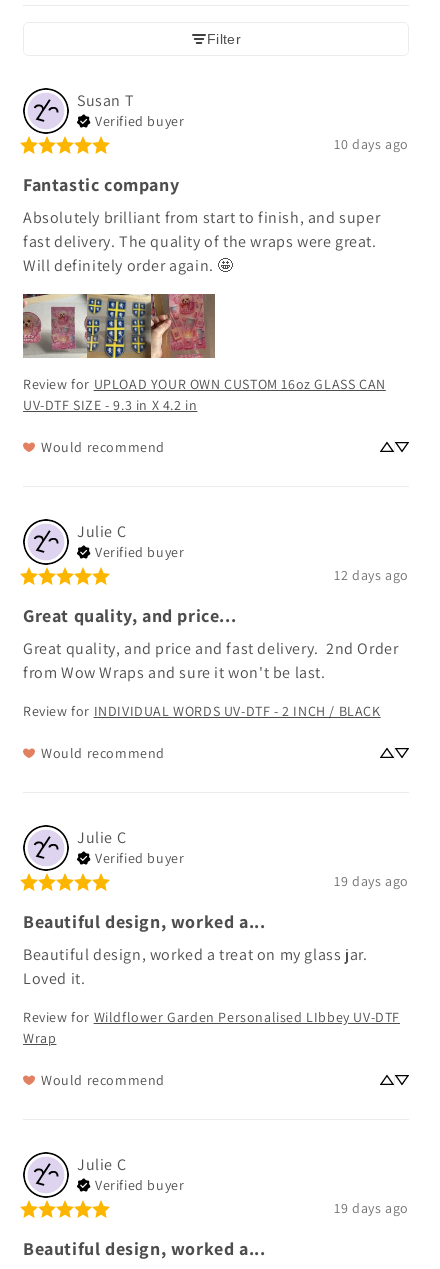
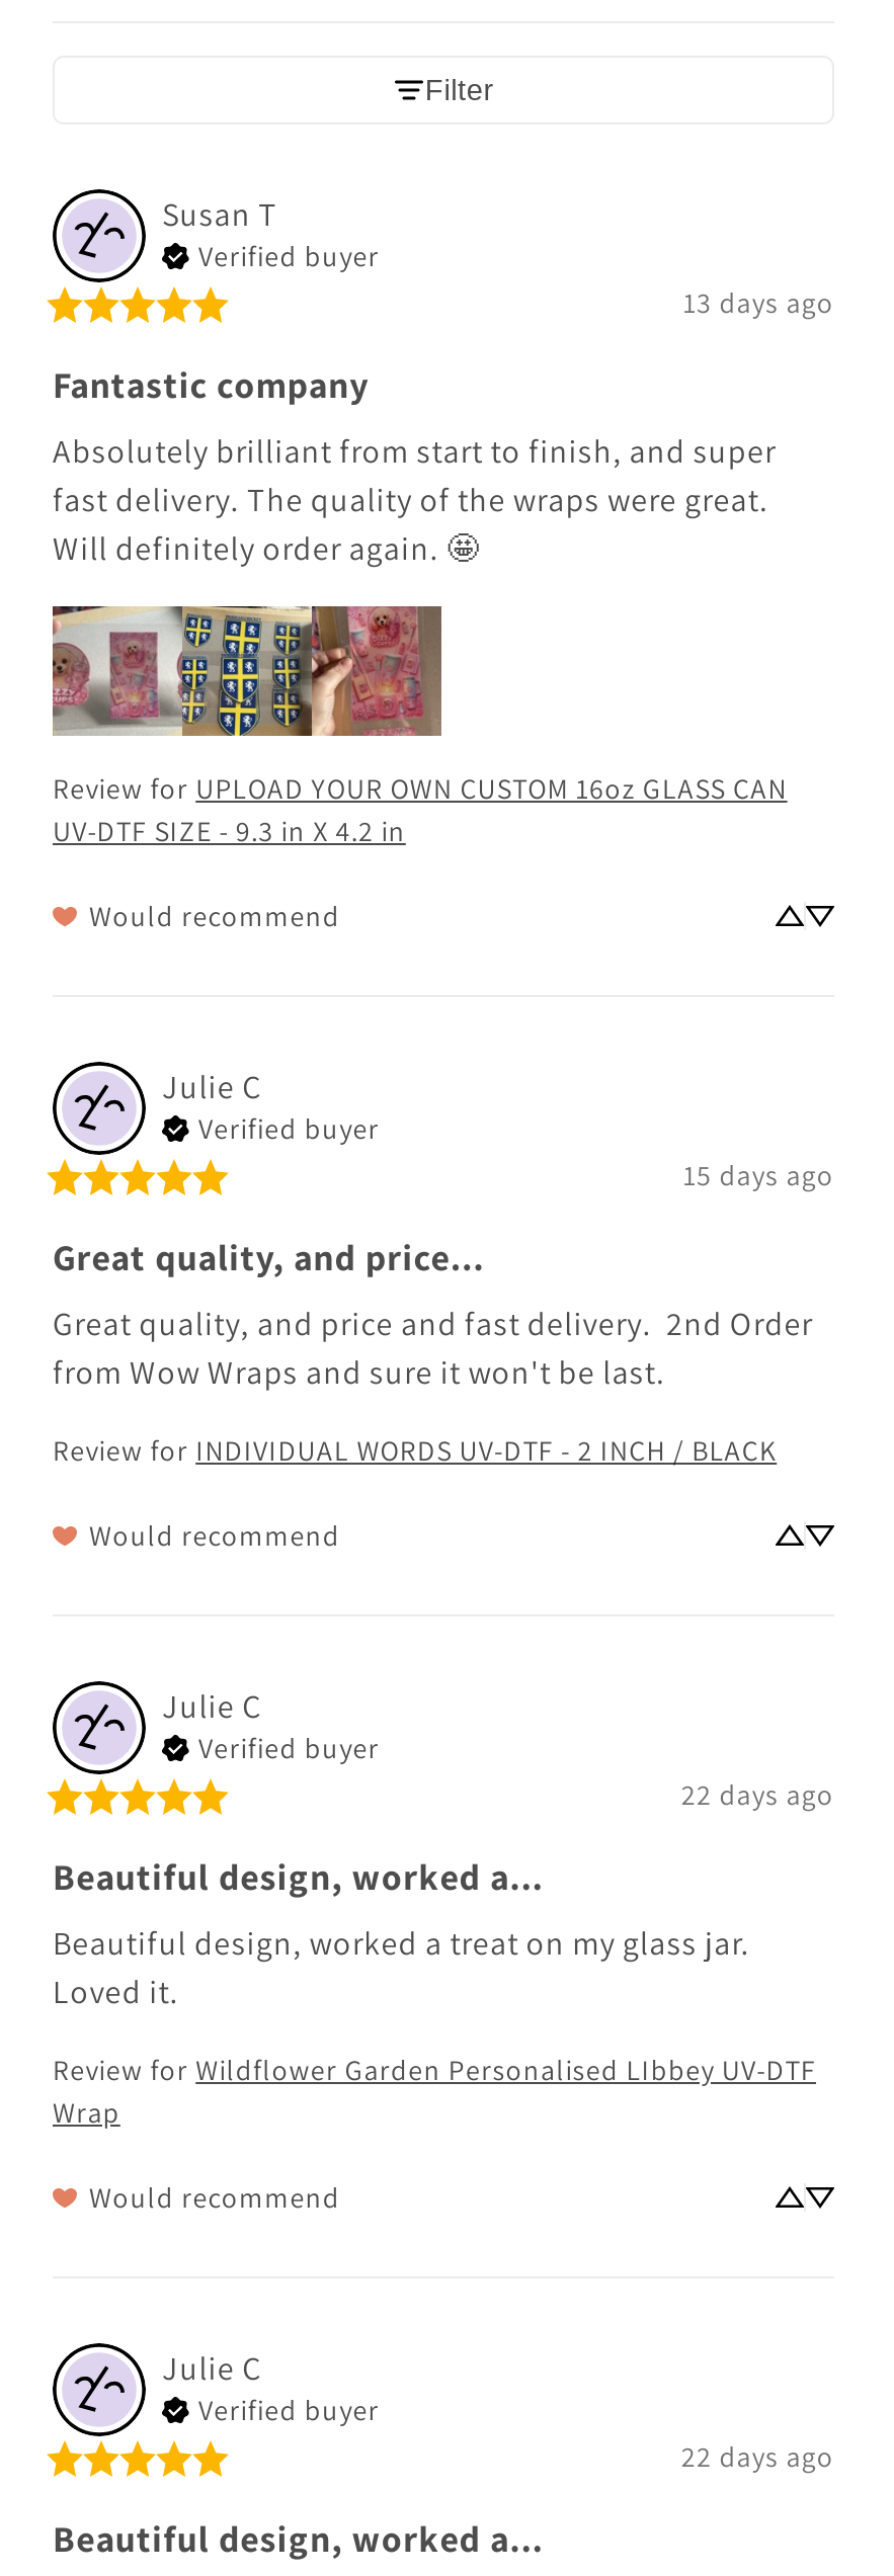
[334,135,409,153] 10 days ago -> [683,284,834,321] 13 days ago
[334,566,409,584] 12 days ago -> [683,1157,834,1193] 15 days ago
[334,872,409,890] 19 days ago -> [681,1776,834,1813] 22 days ago
[334,1199,409,1217] 19 days ago -> [681,2438,834,2475] 22 days ago

